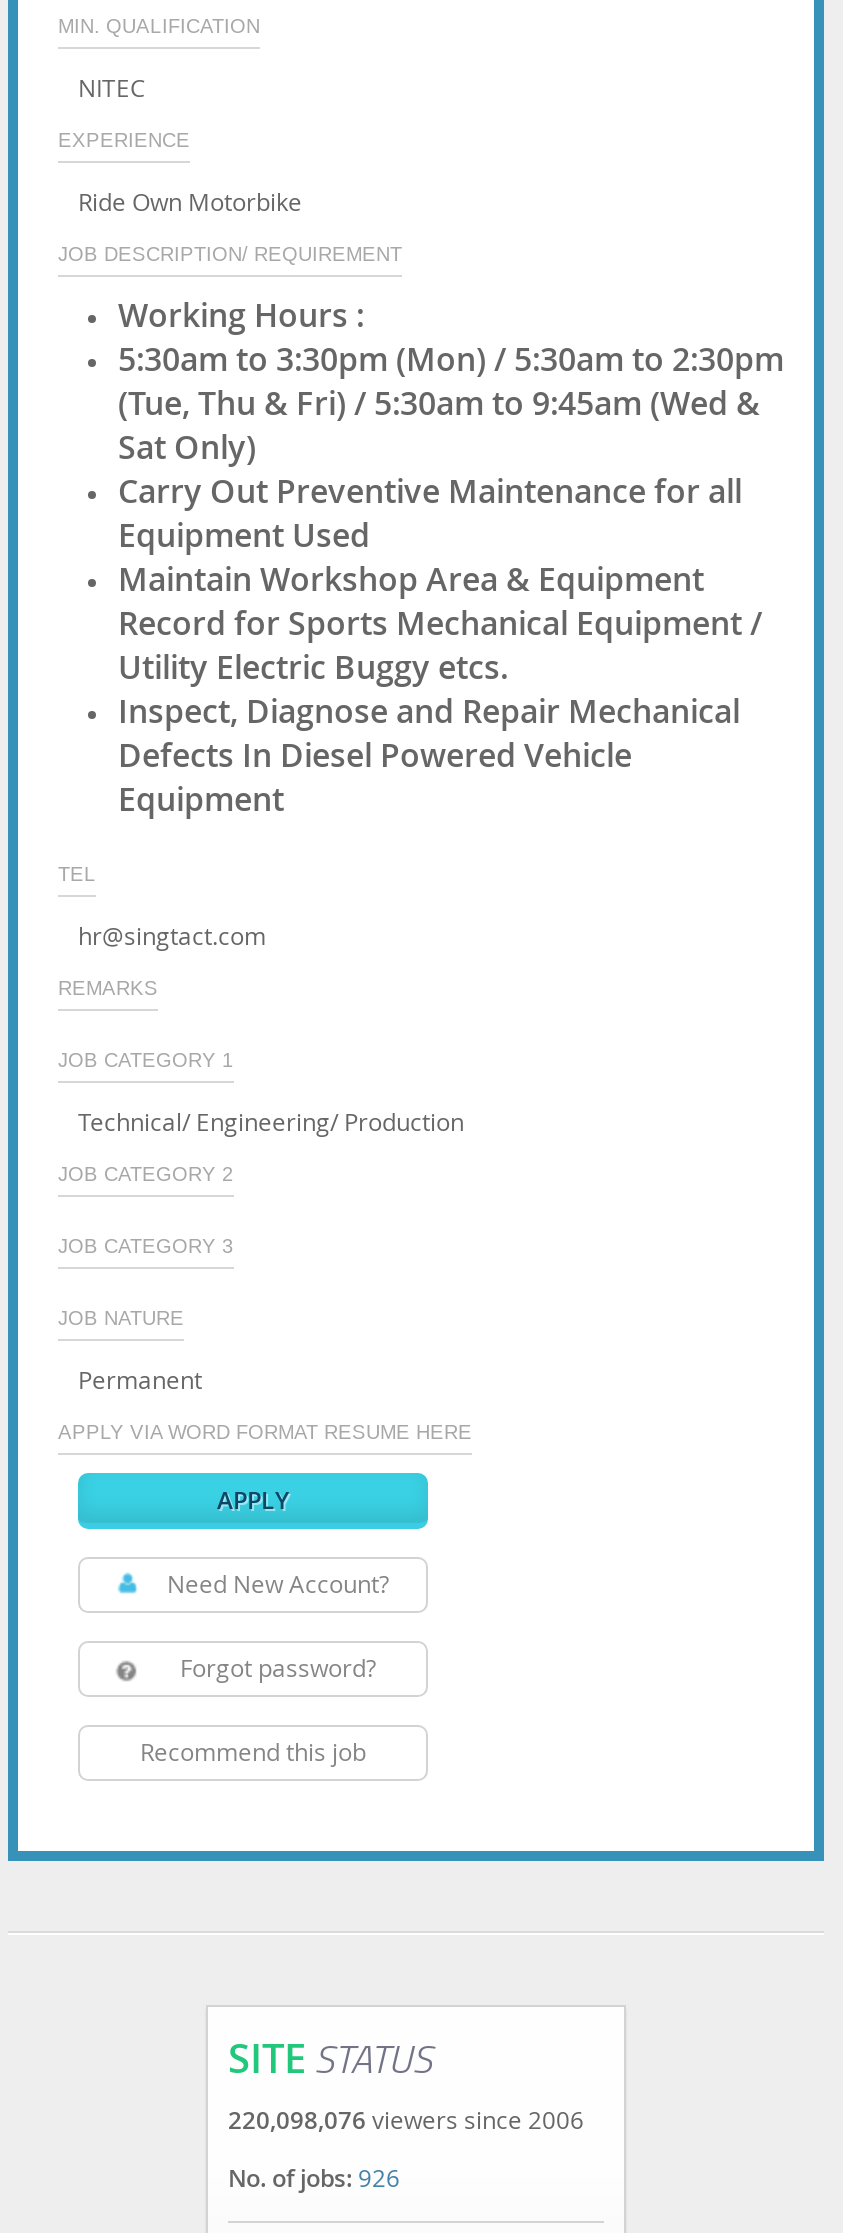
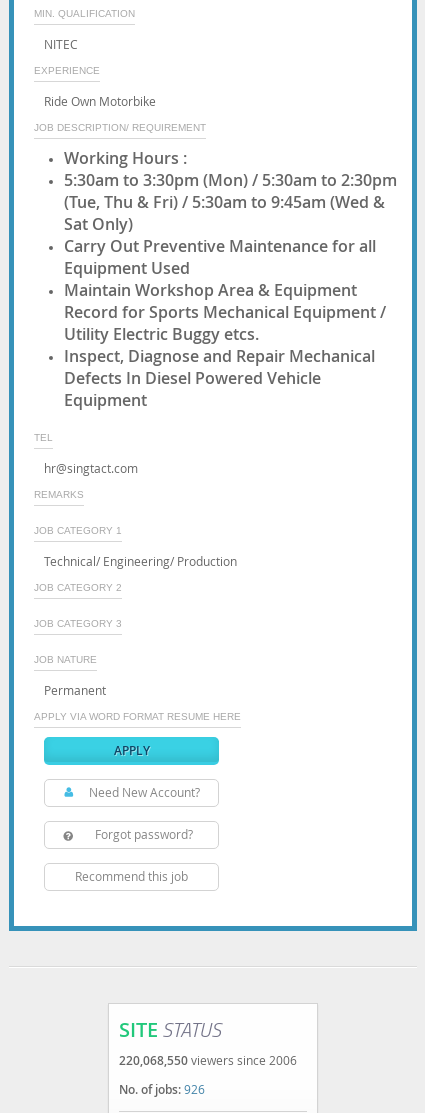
[228,2102,584,2136] 220,098,076 viewers since 2006 -> [119,1051,297,1068] 220,068,550 viewers since 2006

